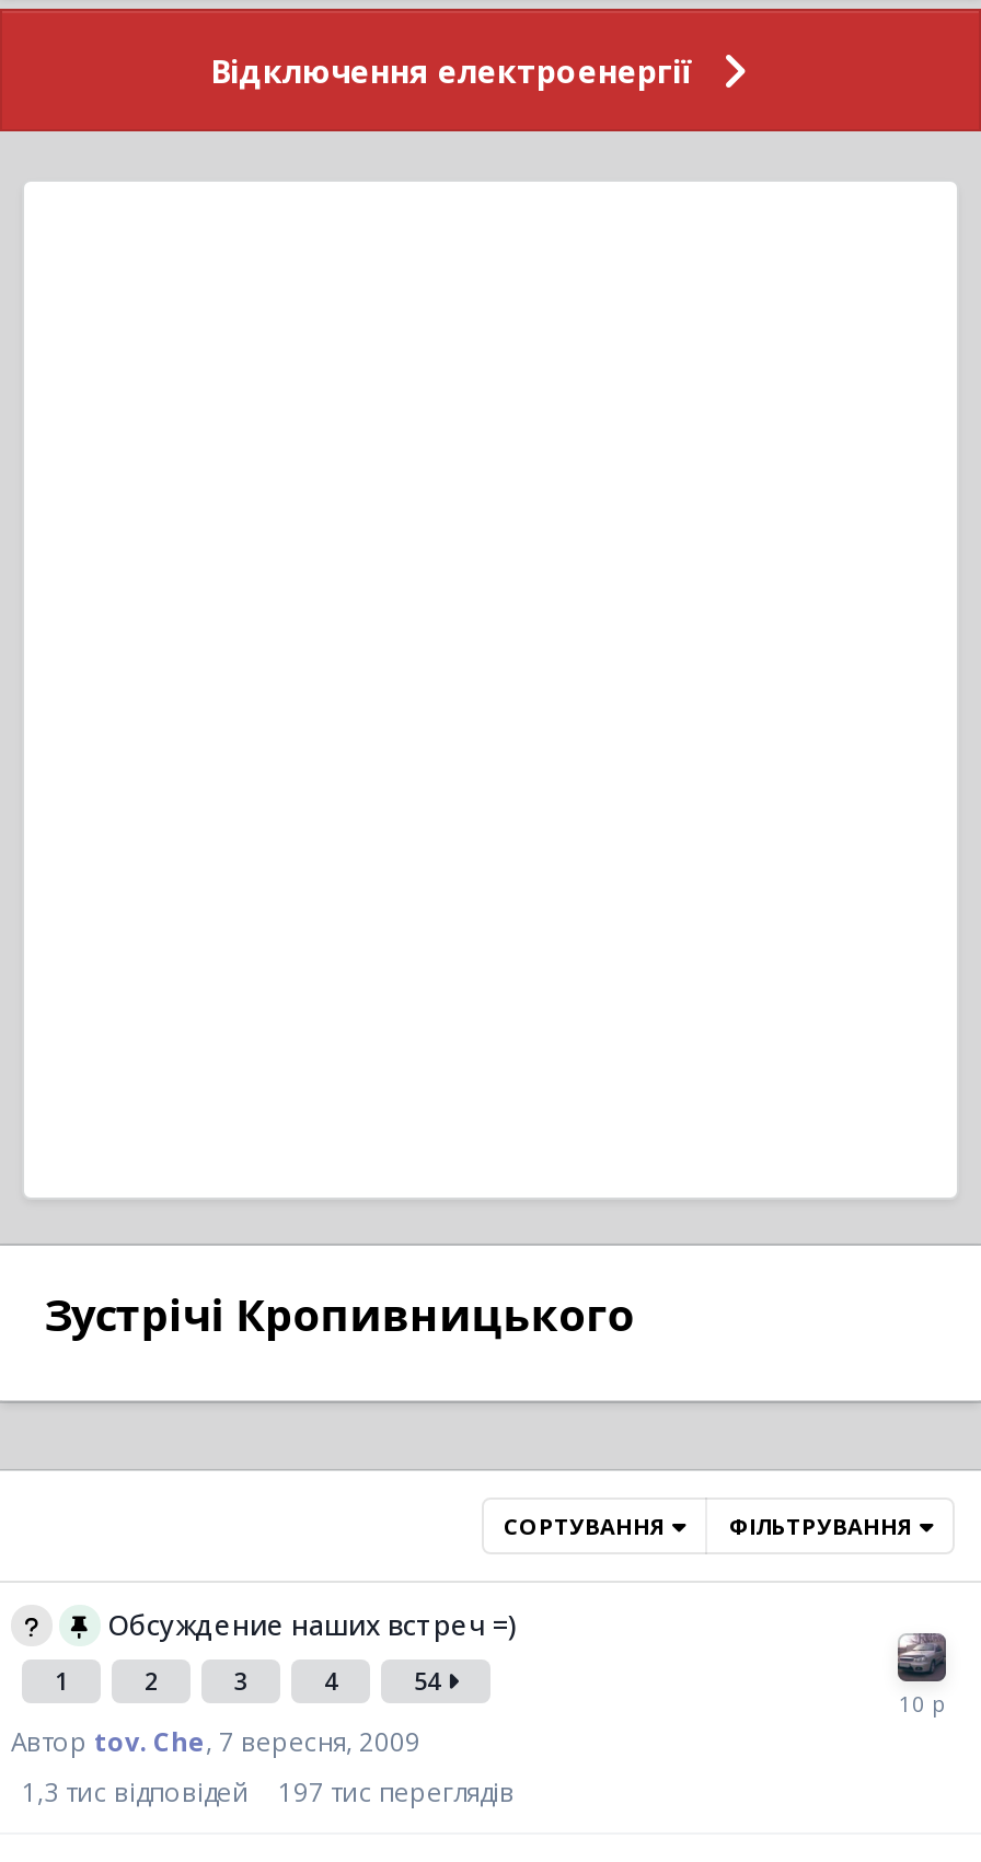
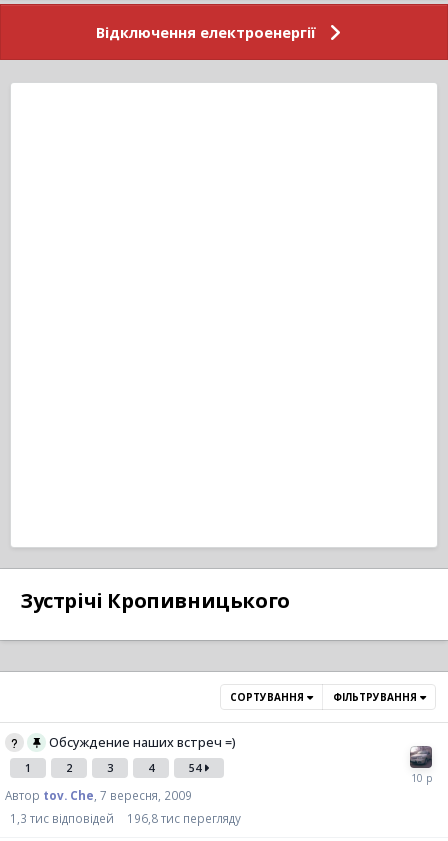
[278,1772,515,1807] 197 тис переглядів -> [127,809,241,825] 196,8 тис перегляду

